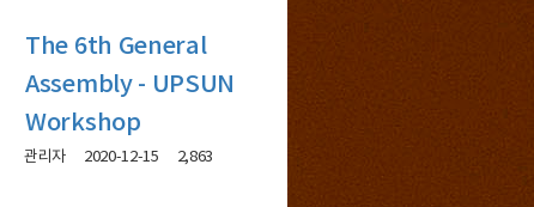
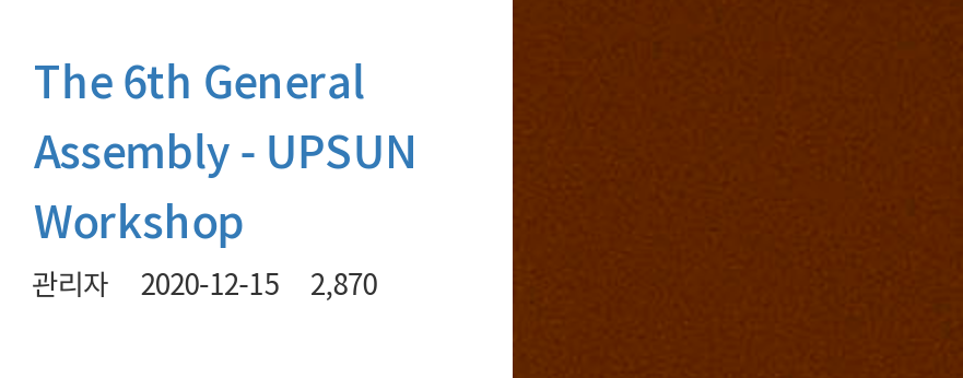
[24,148,213,166] 관리자 2020-12-15 2,863 -> [32,271,377,304] 관리자 2020-12-15 2,870

